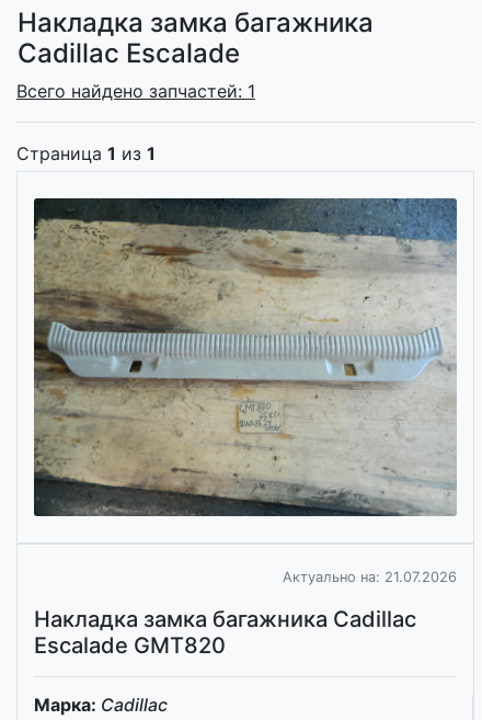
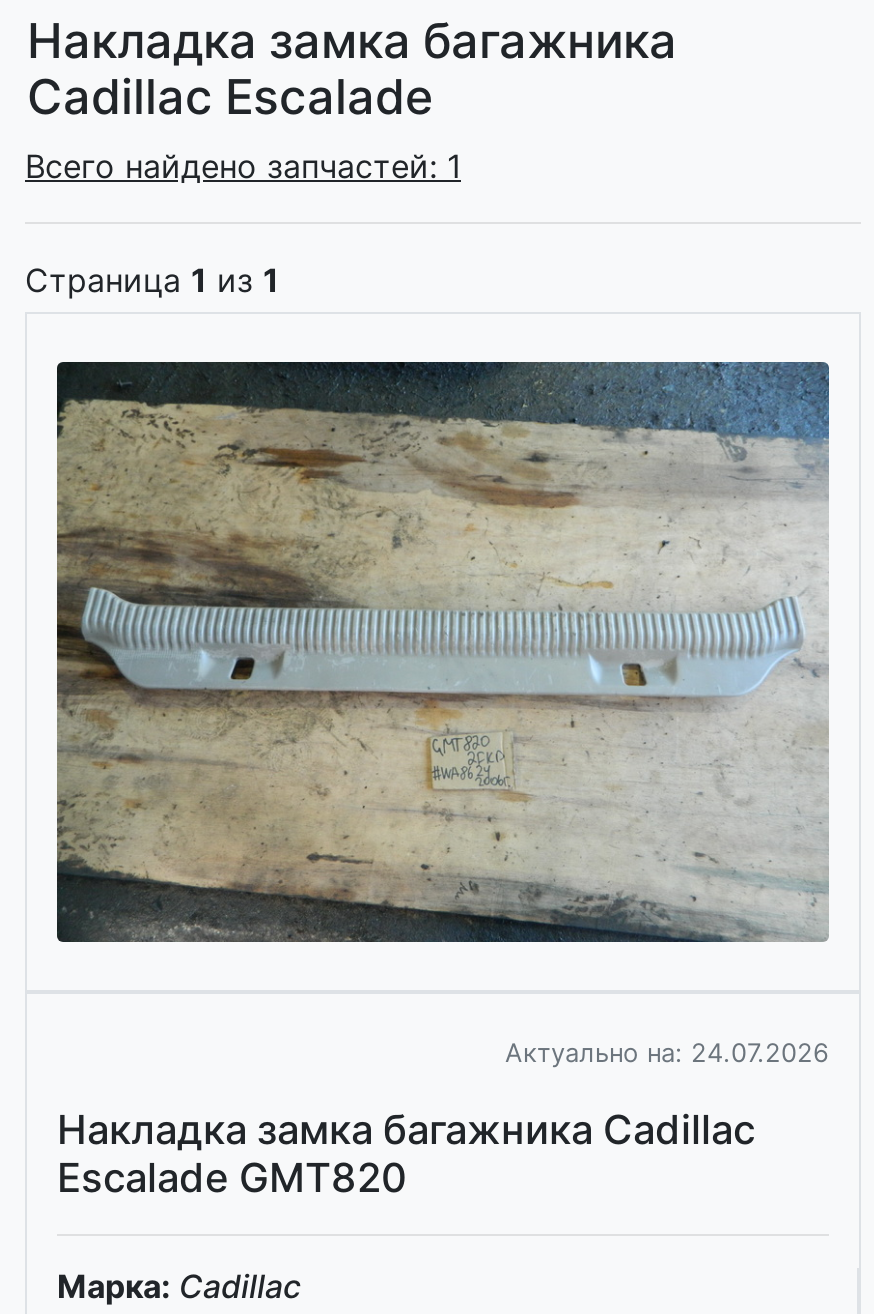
[283,568,457,585] Актуально на: 21.07.2026 -> [505,1037,829,1067] Актуально на: 24.07.2026

